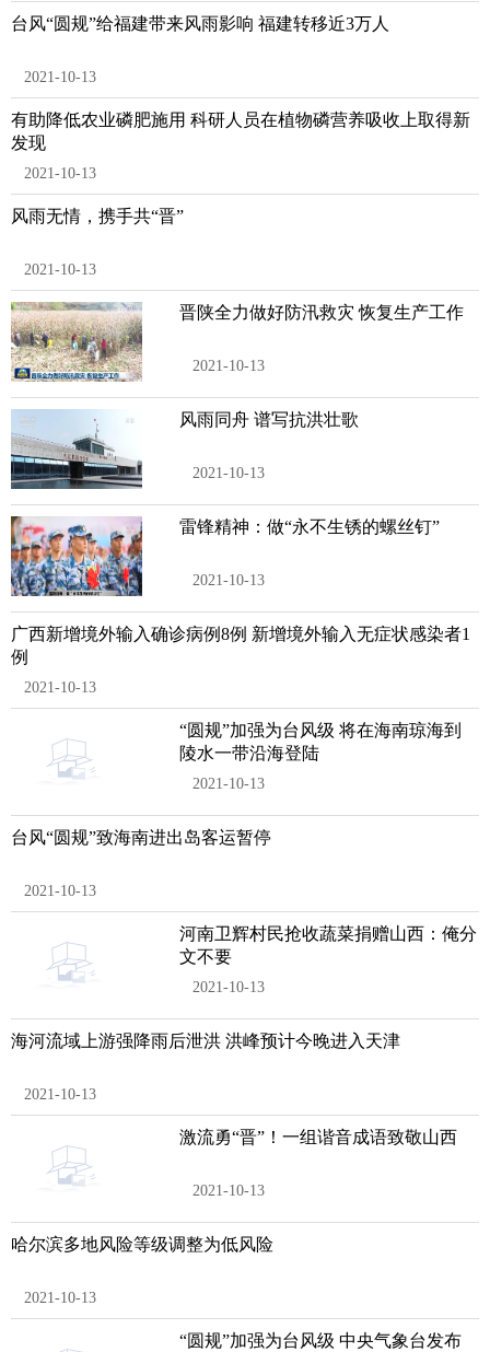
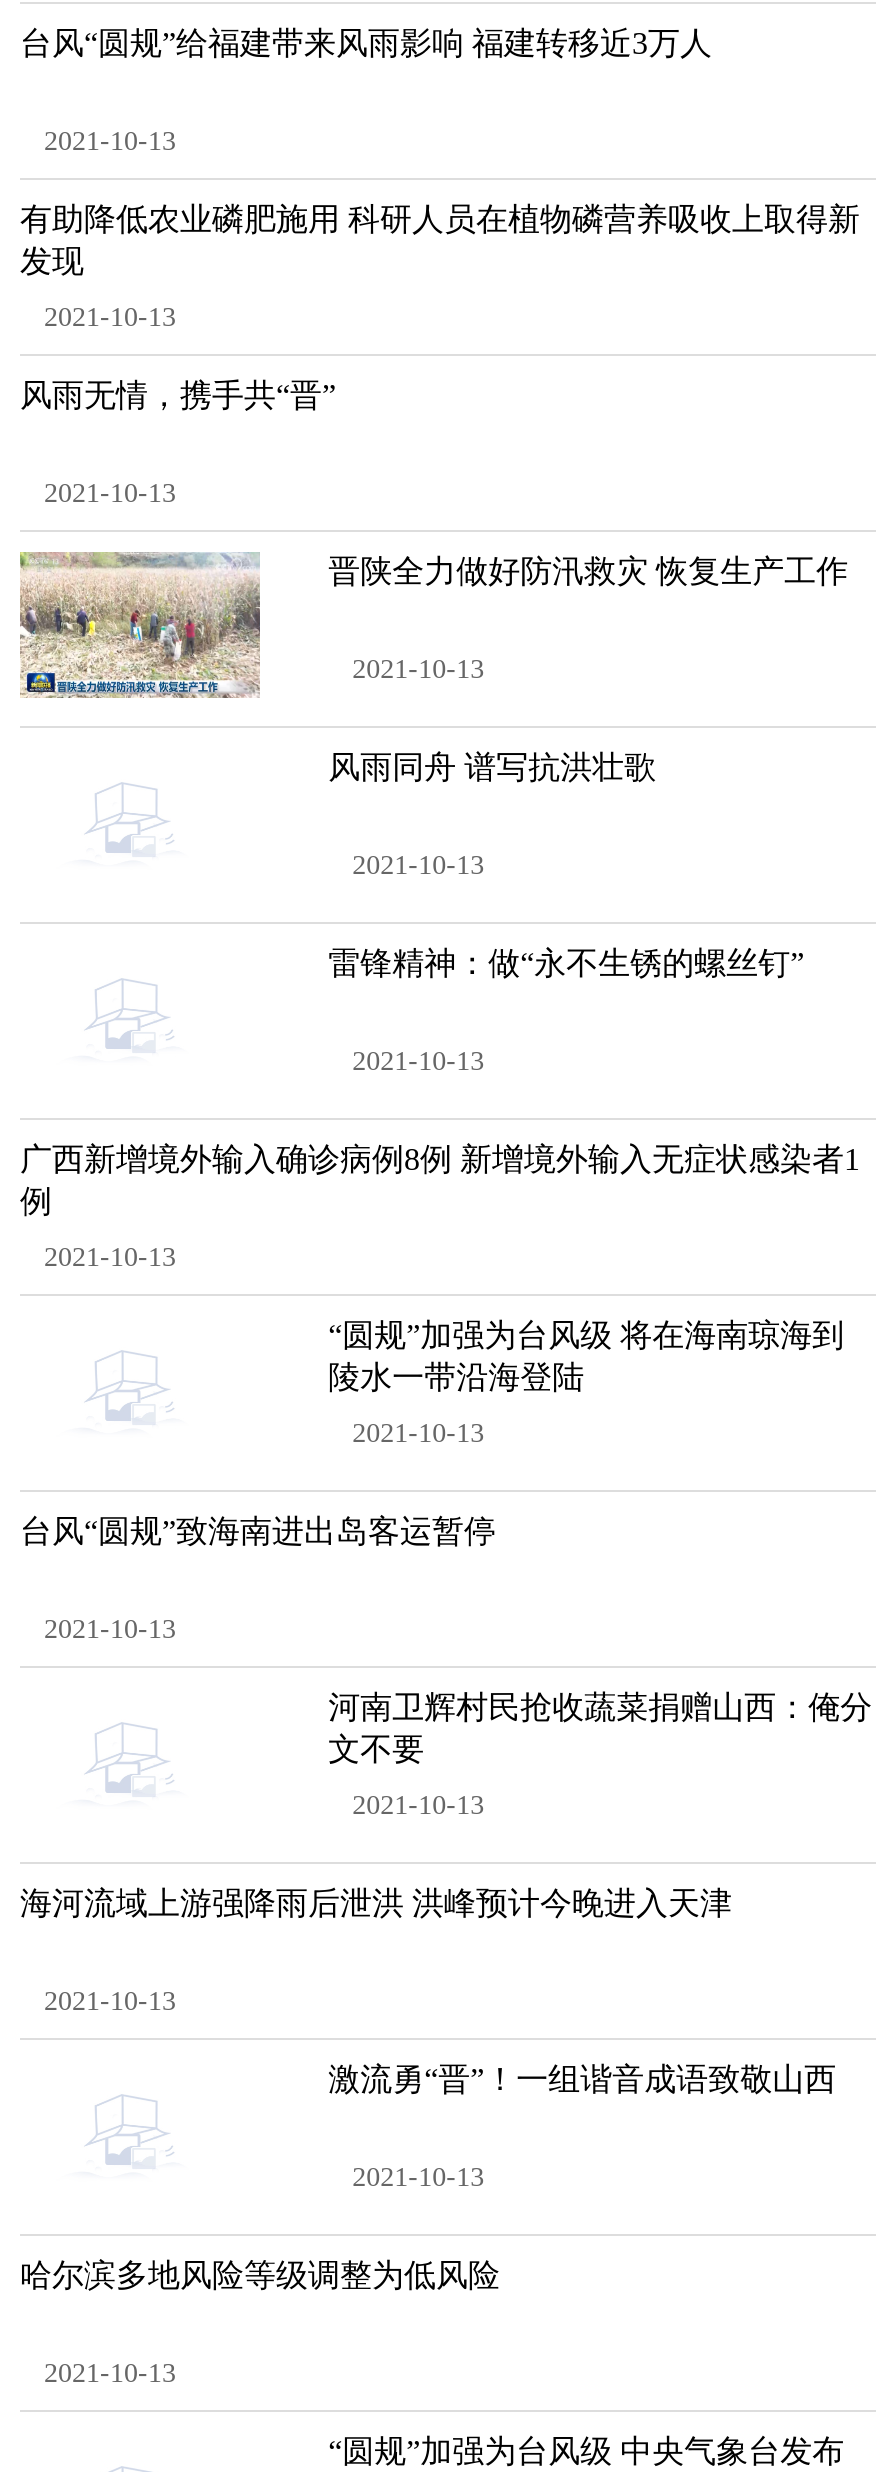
[10,409,143,490] [image] -> none
[10,515,143,597] [image] -> none

